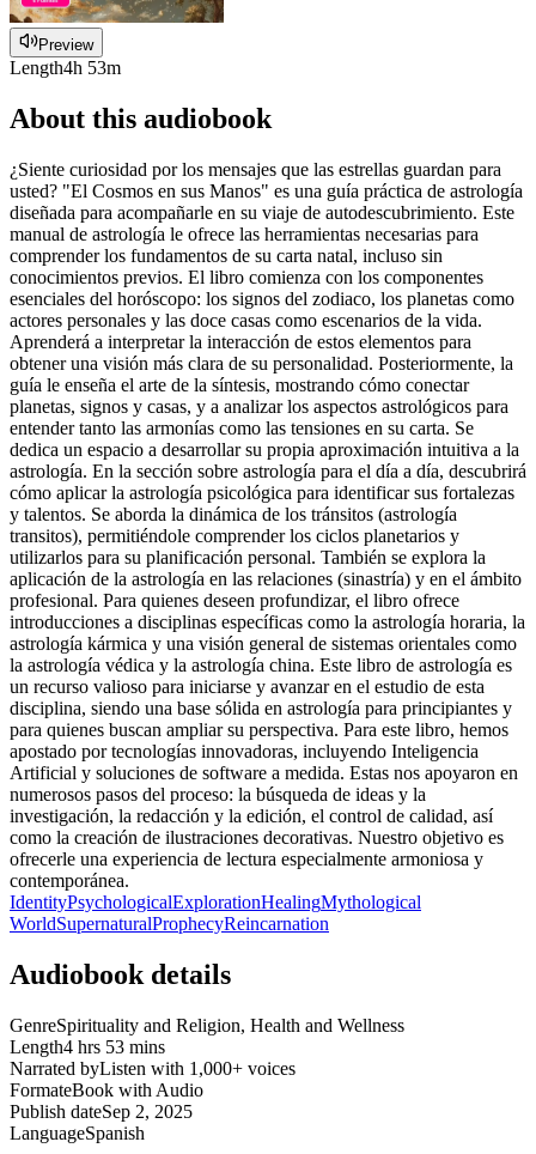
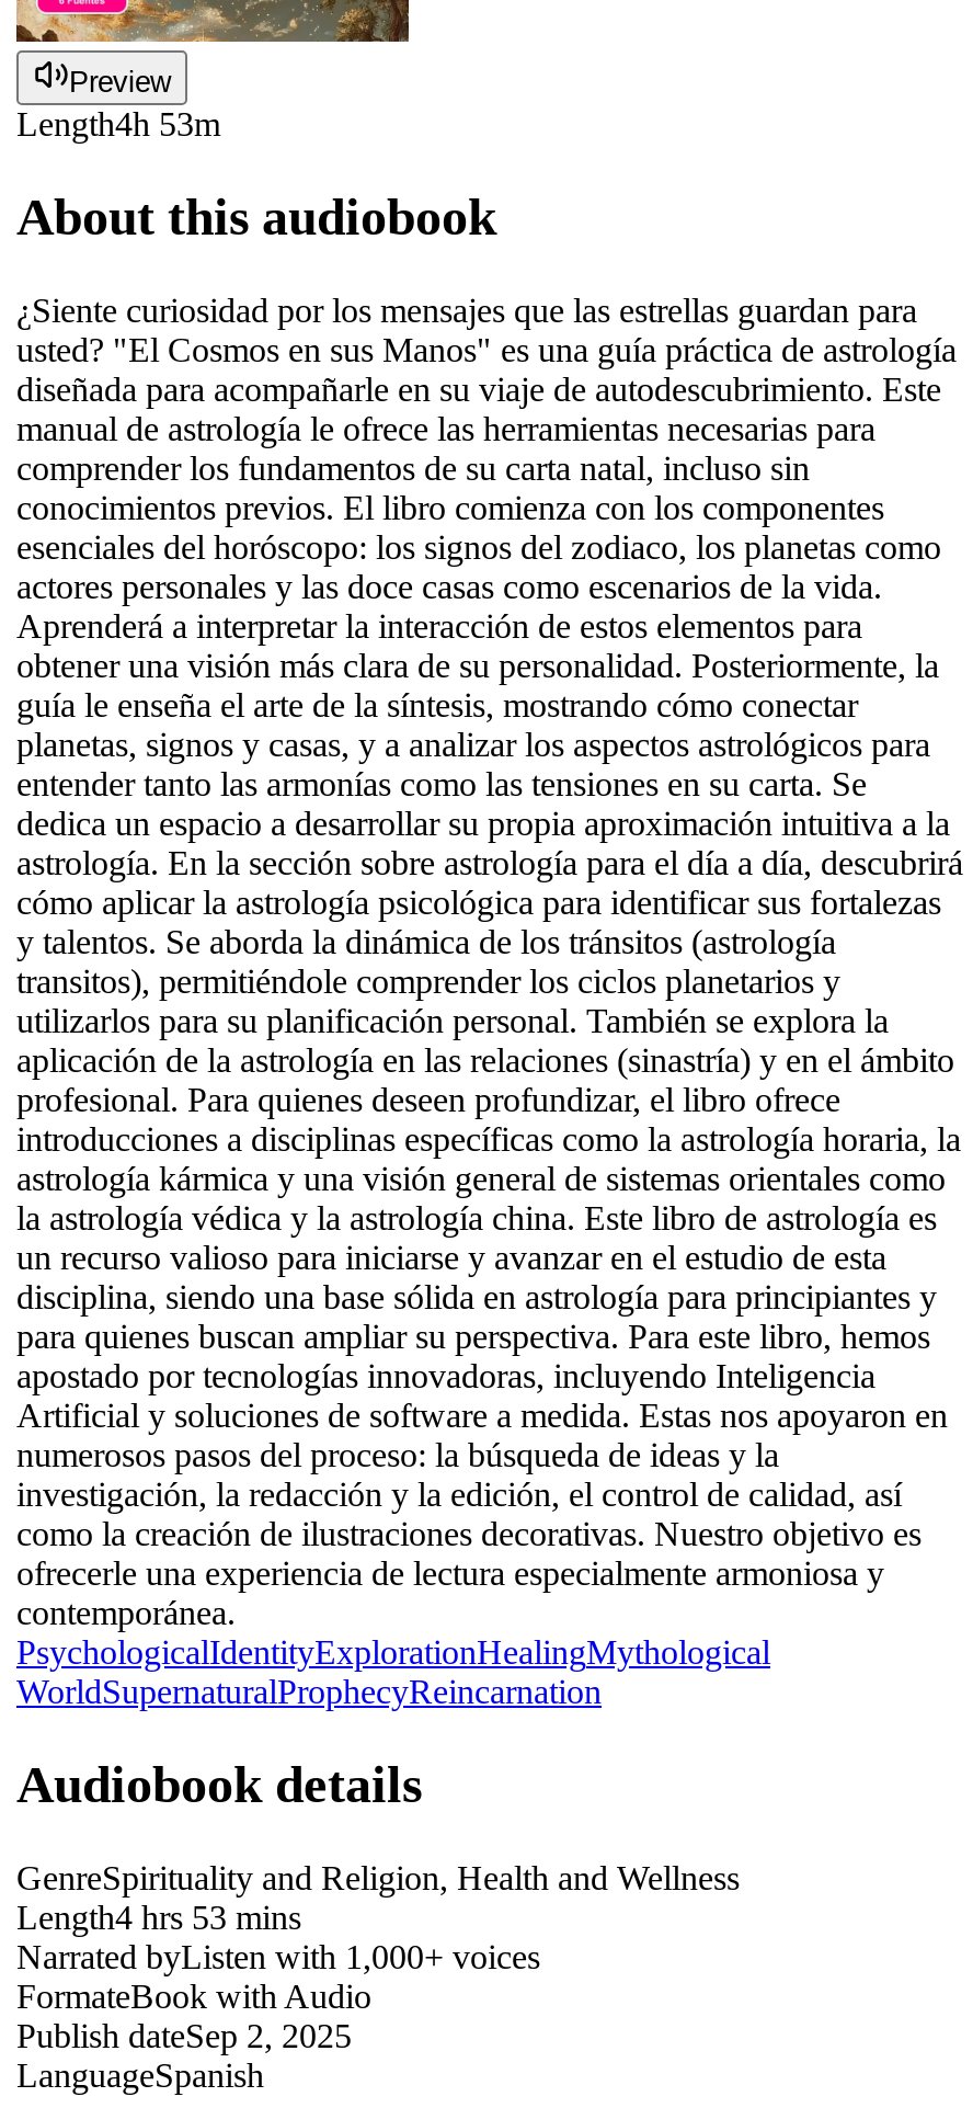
[10,892,421,912] IdentityPsychologicalExplorationHealingMythological -> [16,1634,770,1671] PsychologicalIdentityExplorationHealingMythological

